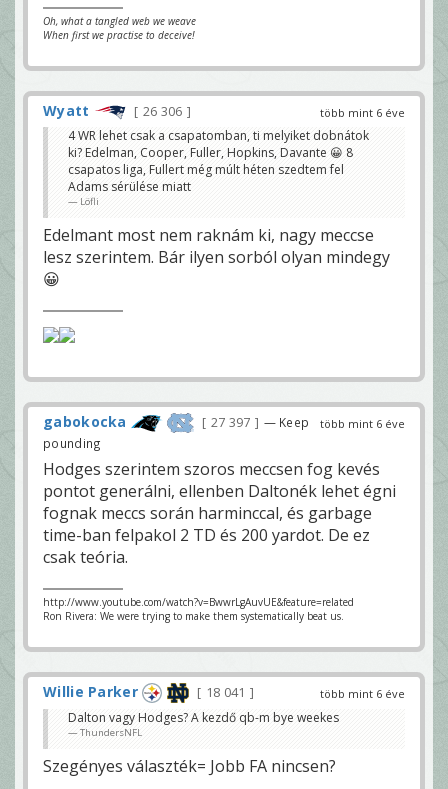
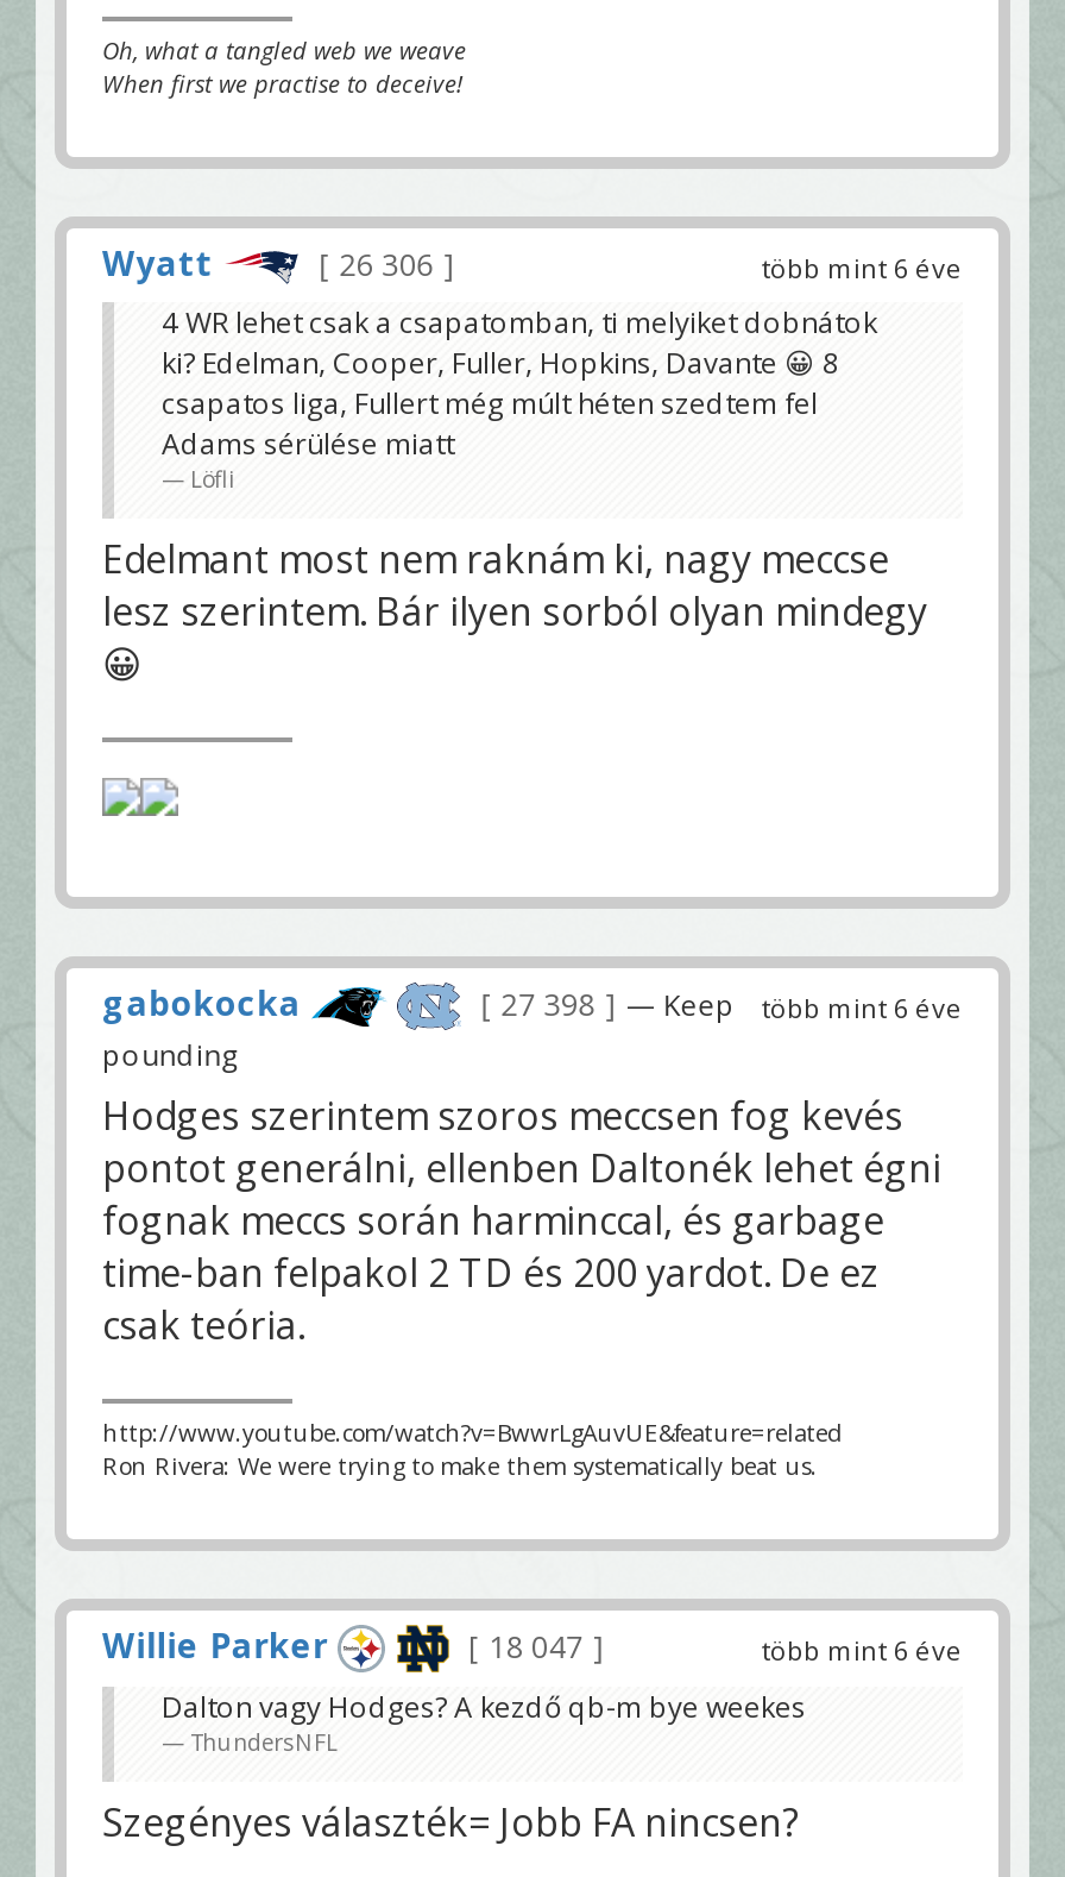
[207,414,405,431] 27 397 — Keep több mint 6 éve -> [493,985,963,1025] 27 398 — Keep több mint 6 éve
[202,684,249,701] 18 041 -> [481,1628,591,1668] 18 047

